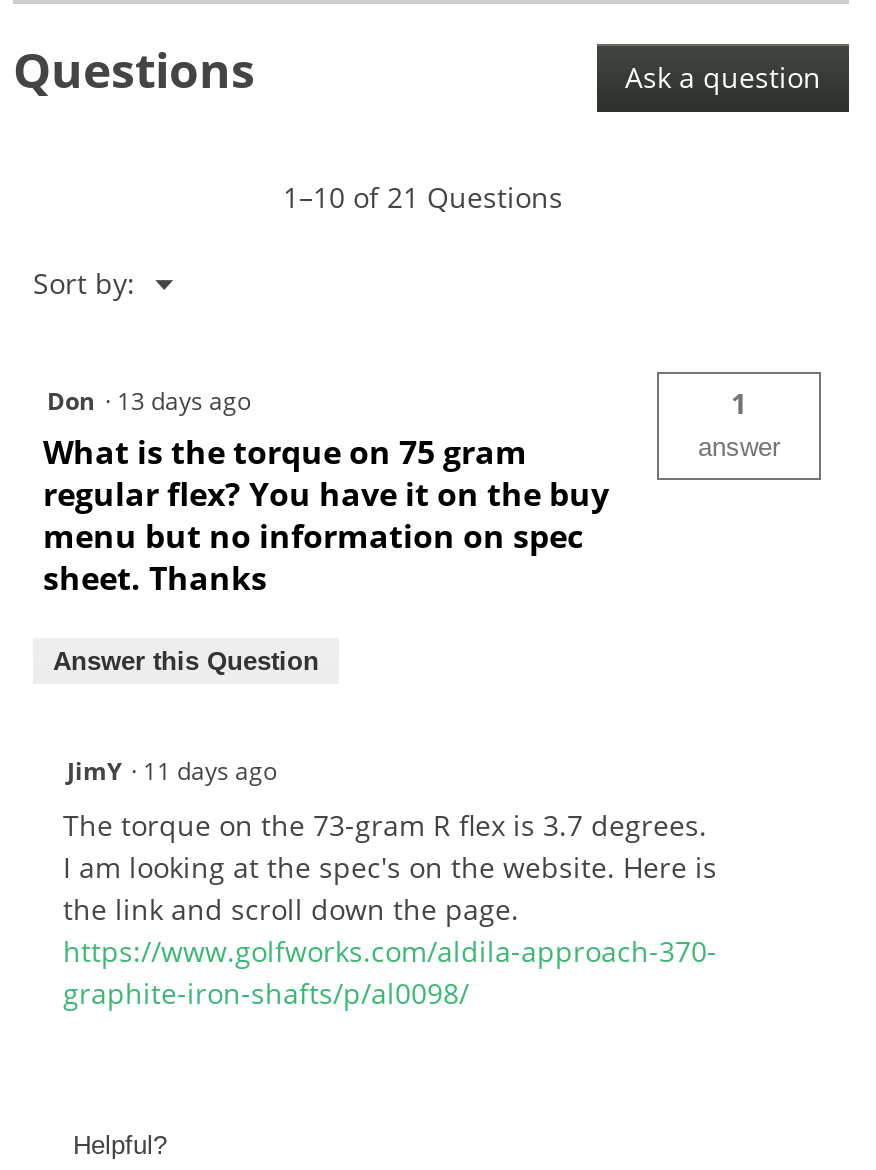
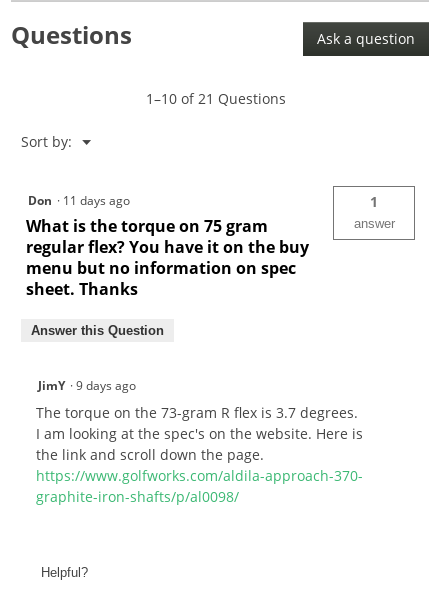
[47,384,263,418] Don · 13 days ago -> [28,192,136,209] Don · 11 days ago
[67,754,289,788] JimY · 11 days ago -> [38,377,142,394] JimY · 9 days ago

